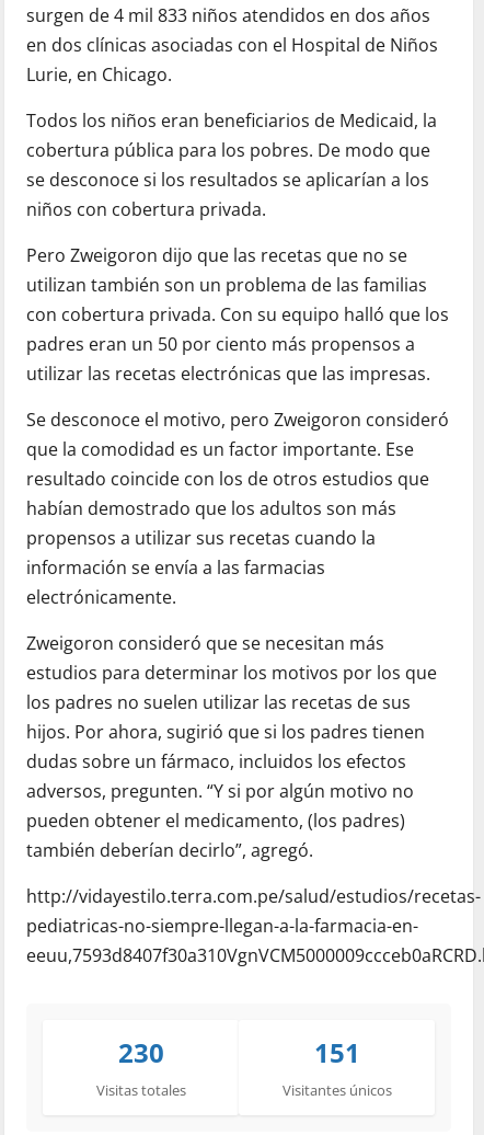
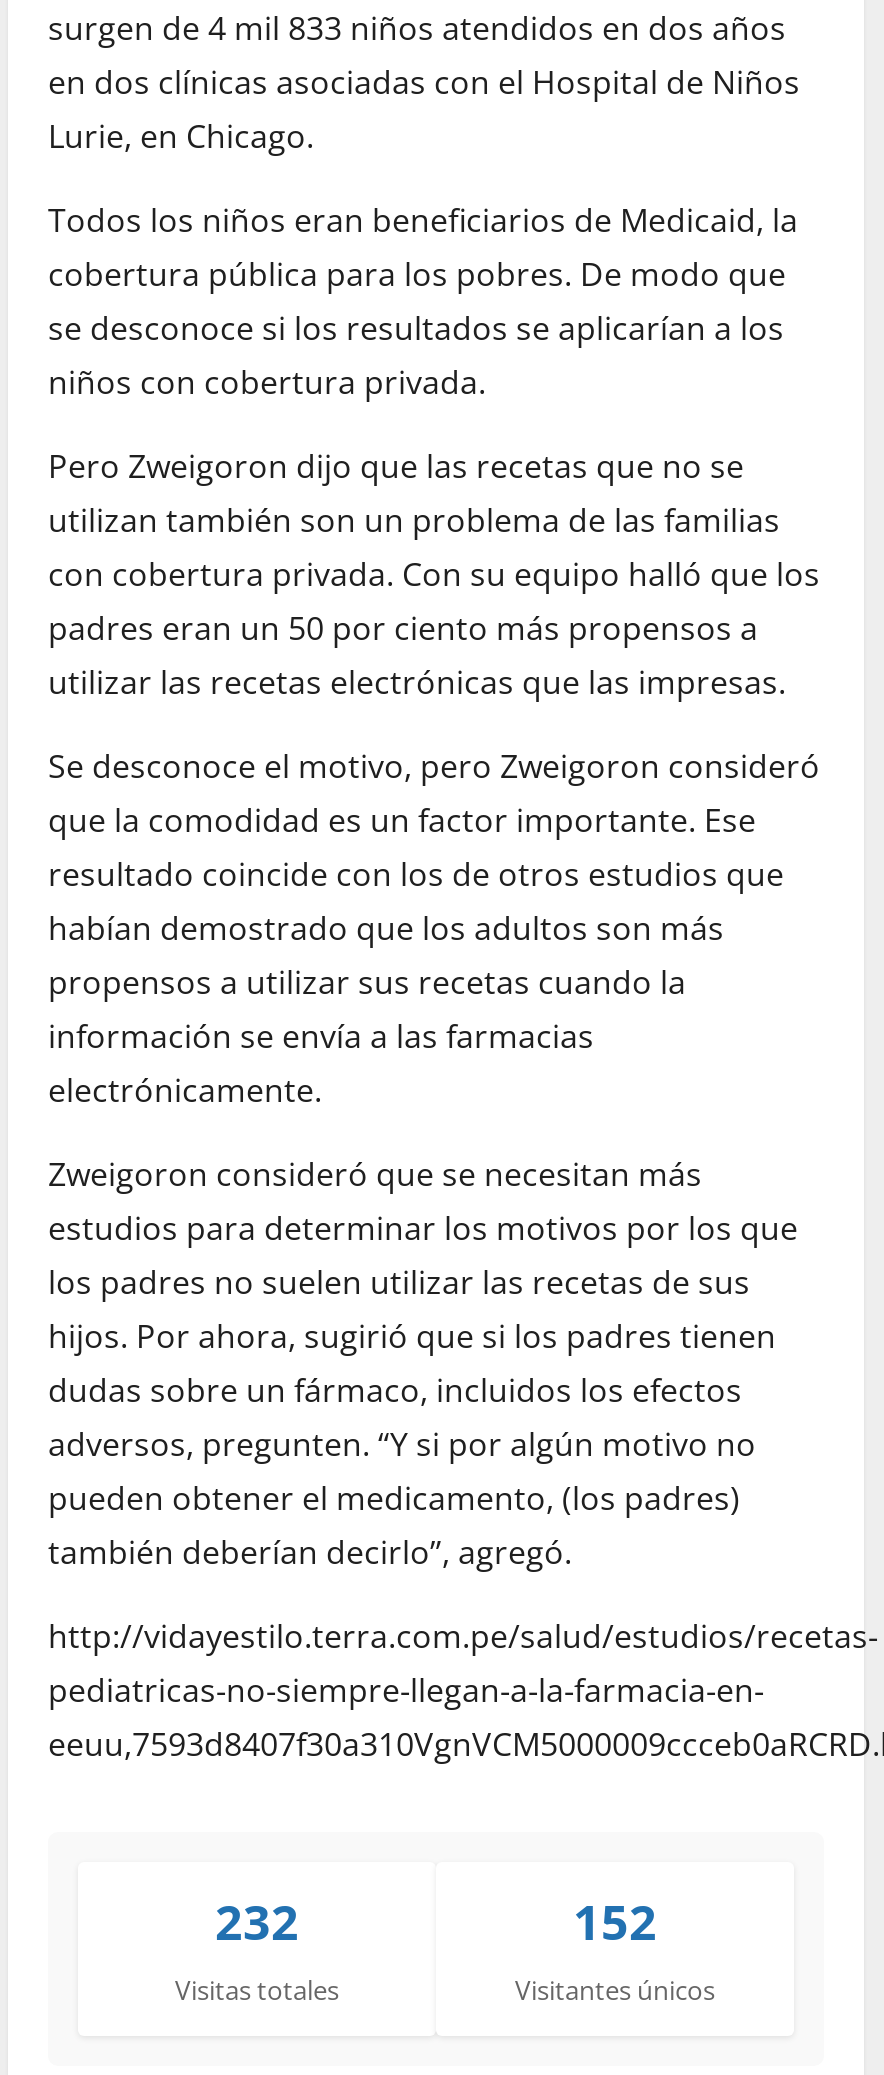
[118,1034,164,1070] 230 -> [215,1888,299,1954] 232
[314,1034,360,1070] 151 -> [573,1888,657,1954] 152

